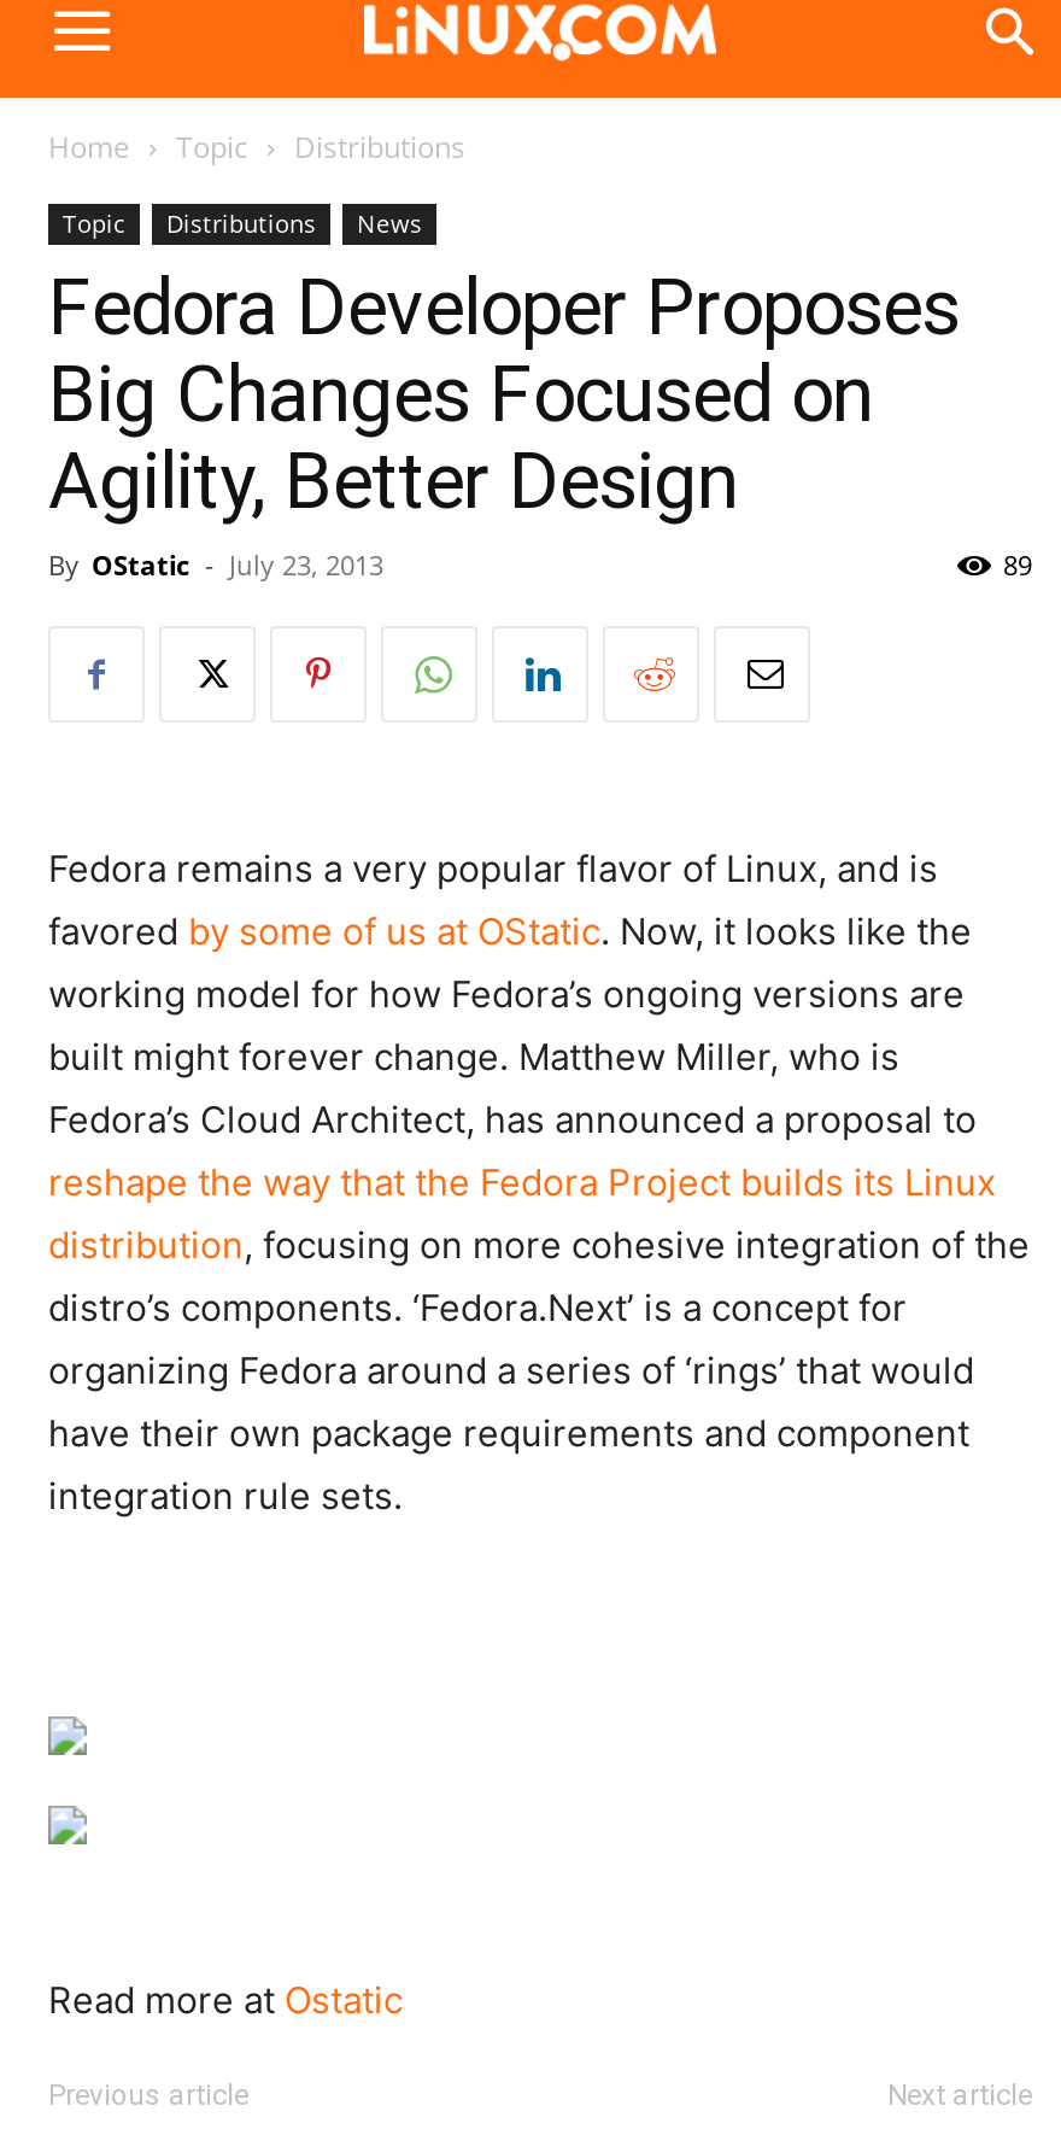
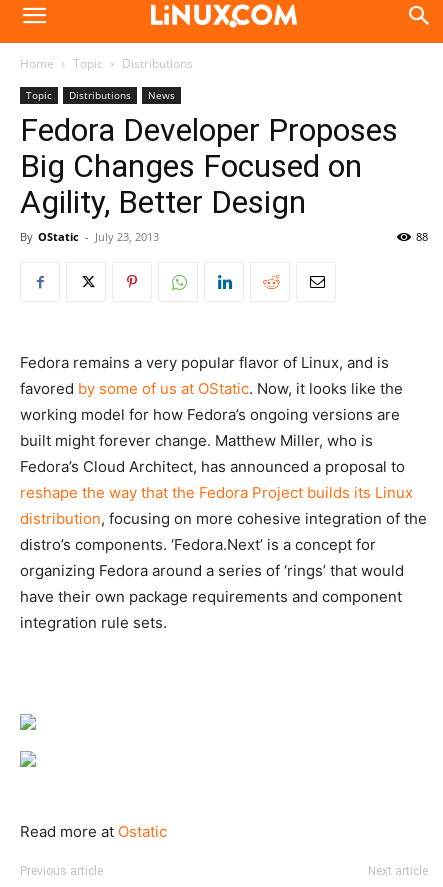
[1003,546,1032,583] 89 -> [416,229,428,244] 88

